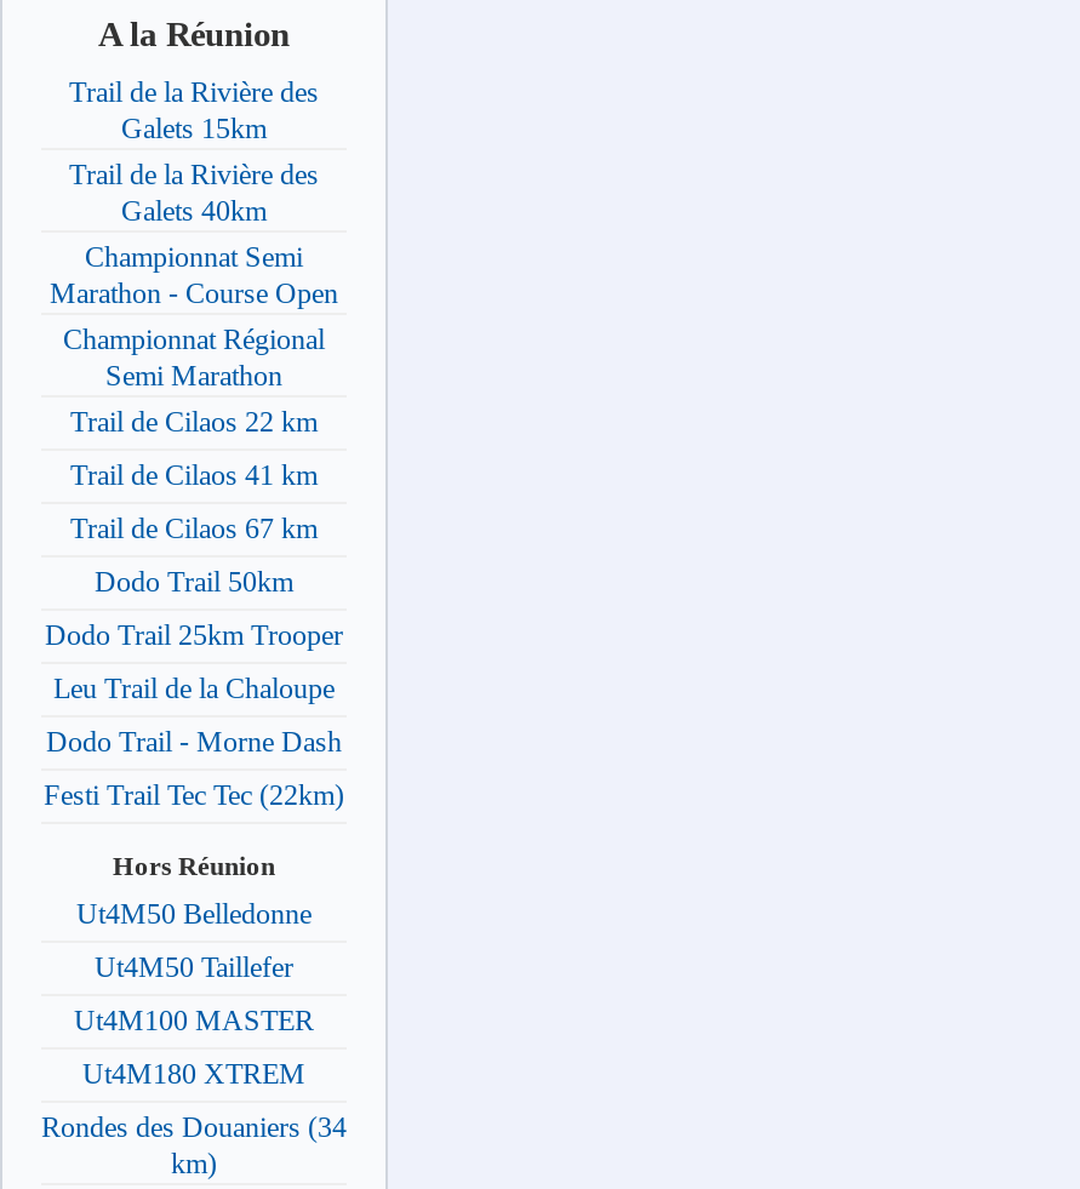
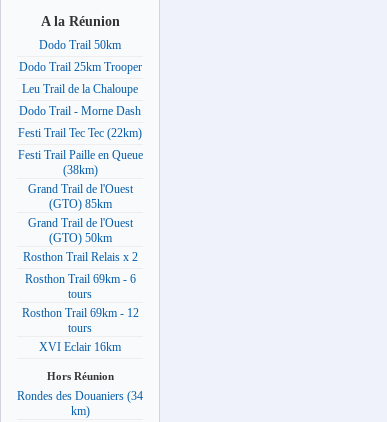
[50,76,338,546] Trail de la Rivière des | Galets 15km | Trail de la Rivière des | Galets 40km | Championnat Semi | Marathon - Course Open | Championnat Régional | Semi Marathon | Trail de Cilaos 22 km | Trail de Cilaos 41 km | Trail de Cilaos 67 km -> none
moved [44,566,344,813] -> [18,38,142,140]: Dodo Trail 50km | Dodo Trail 25km Trooper | Leu Trail de la Chaloupe | Dodo Trail - Morne Dash | Festi Trail Tec Tec (22km)
none -> [17,148,142,354] Festi Trail Paille en Queue | (38km) | Grand Trail de l'Ouest | (GTO) 85km | Grand Trail de l'Ouest | (GTO) 50km | Rosthon Trail Relais x 2 | Rosthon Trail 69km - 6 | tours | Rosthon Trail 69km - 12 | tours | XVI Eclair 16km
[74,898,314,1092] Ut4M50 Belledonne | Ut4M50 Taillefer | Ut4M100 MASTER | Ut4M180 XTREM -> none

